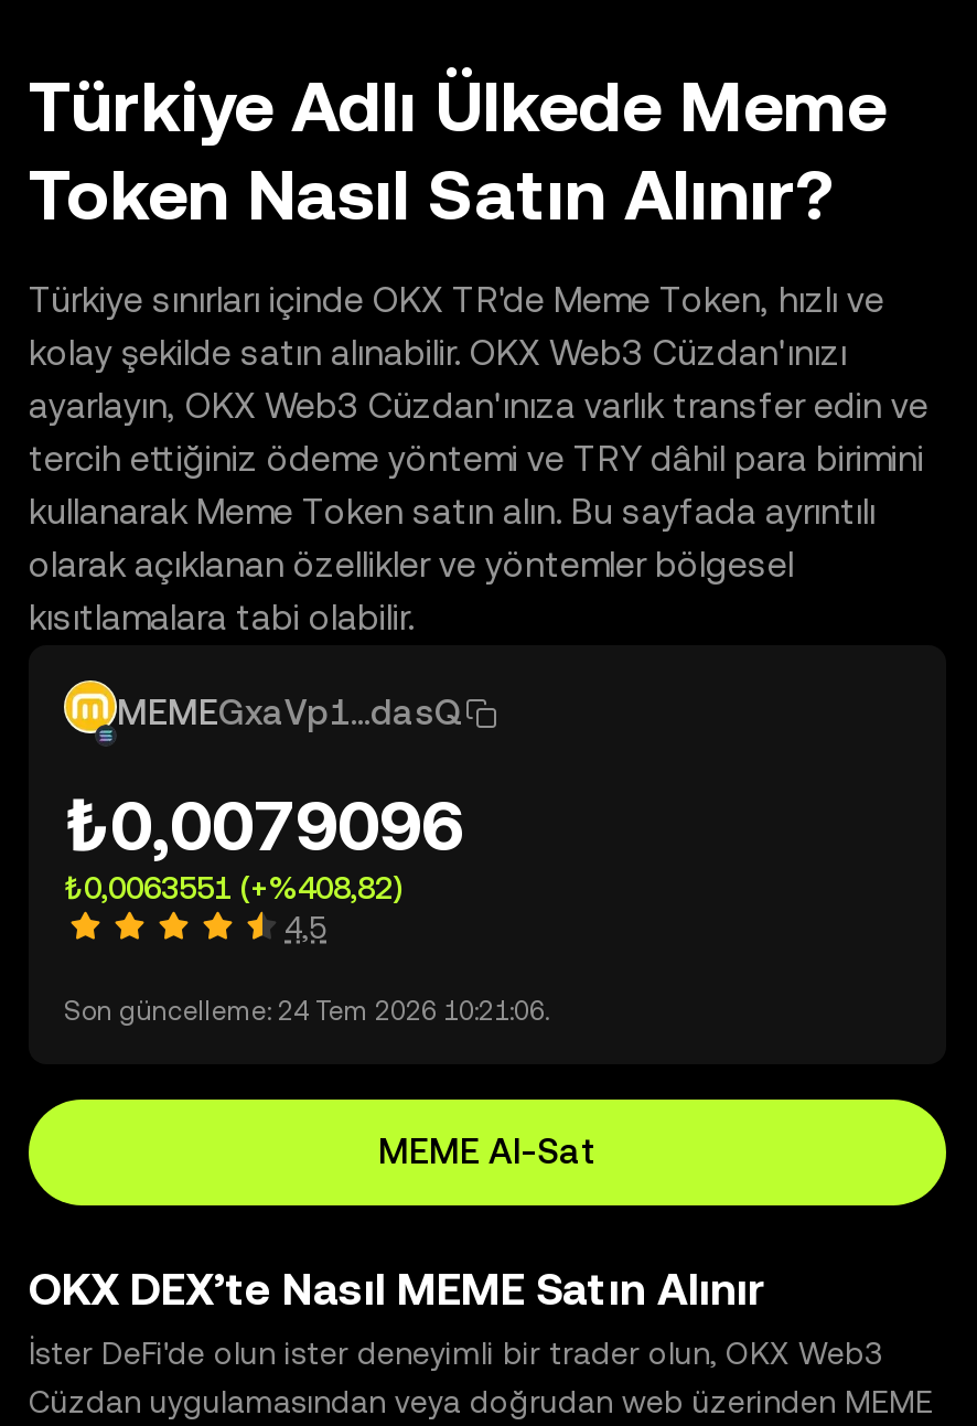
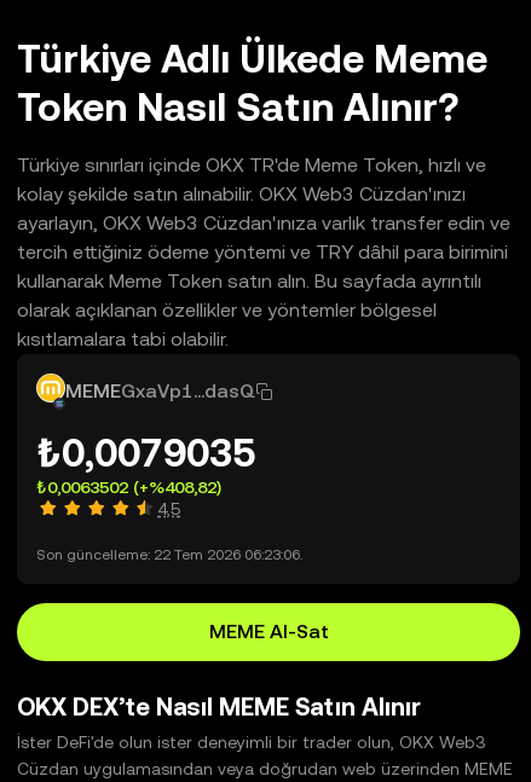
[64,784,463,866] ₺0,0079096 -> [36,430,255,475] ₺0,0079035
[64,870,401,905] ₺0,0063551 (+%408,82) -> [36,477,221,497] ₺0,0063502 (+%408,82)
[64,996,549,1027] Son güncelleme: 24 Tem 2026 10:21:06. -> [36,546,302,563] Son güncelleme: 22 Tem 2026 06:23:06.

